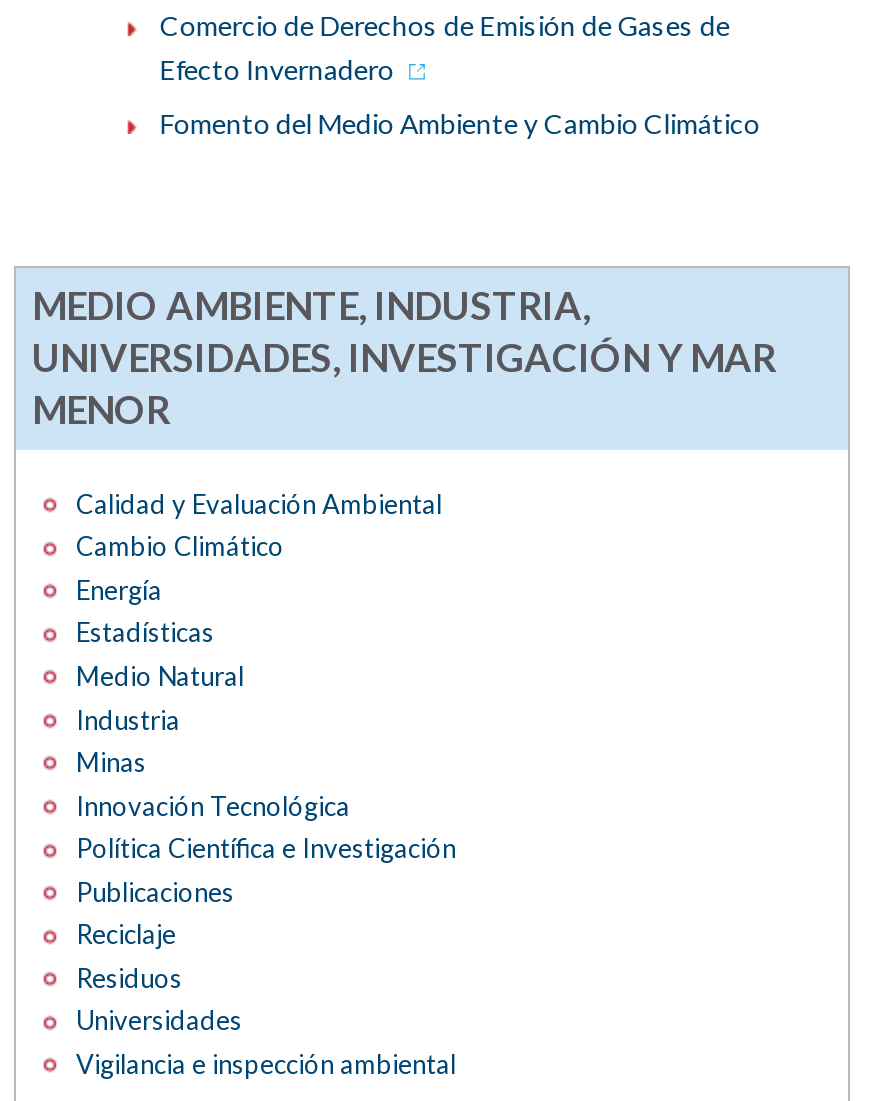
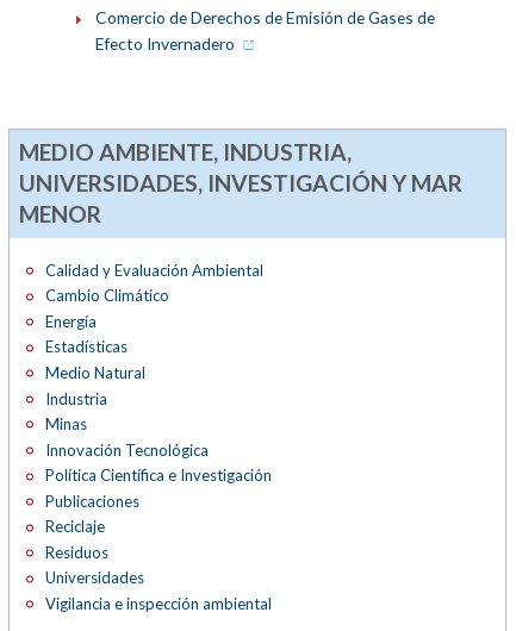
[160,105,760,139] Fomento del Medio Ambiente y Cambio Climático -> none

